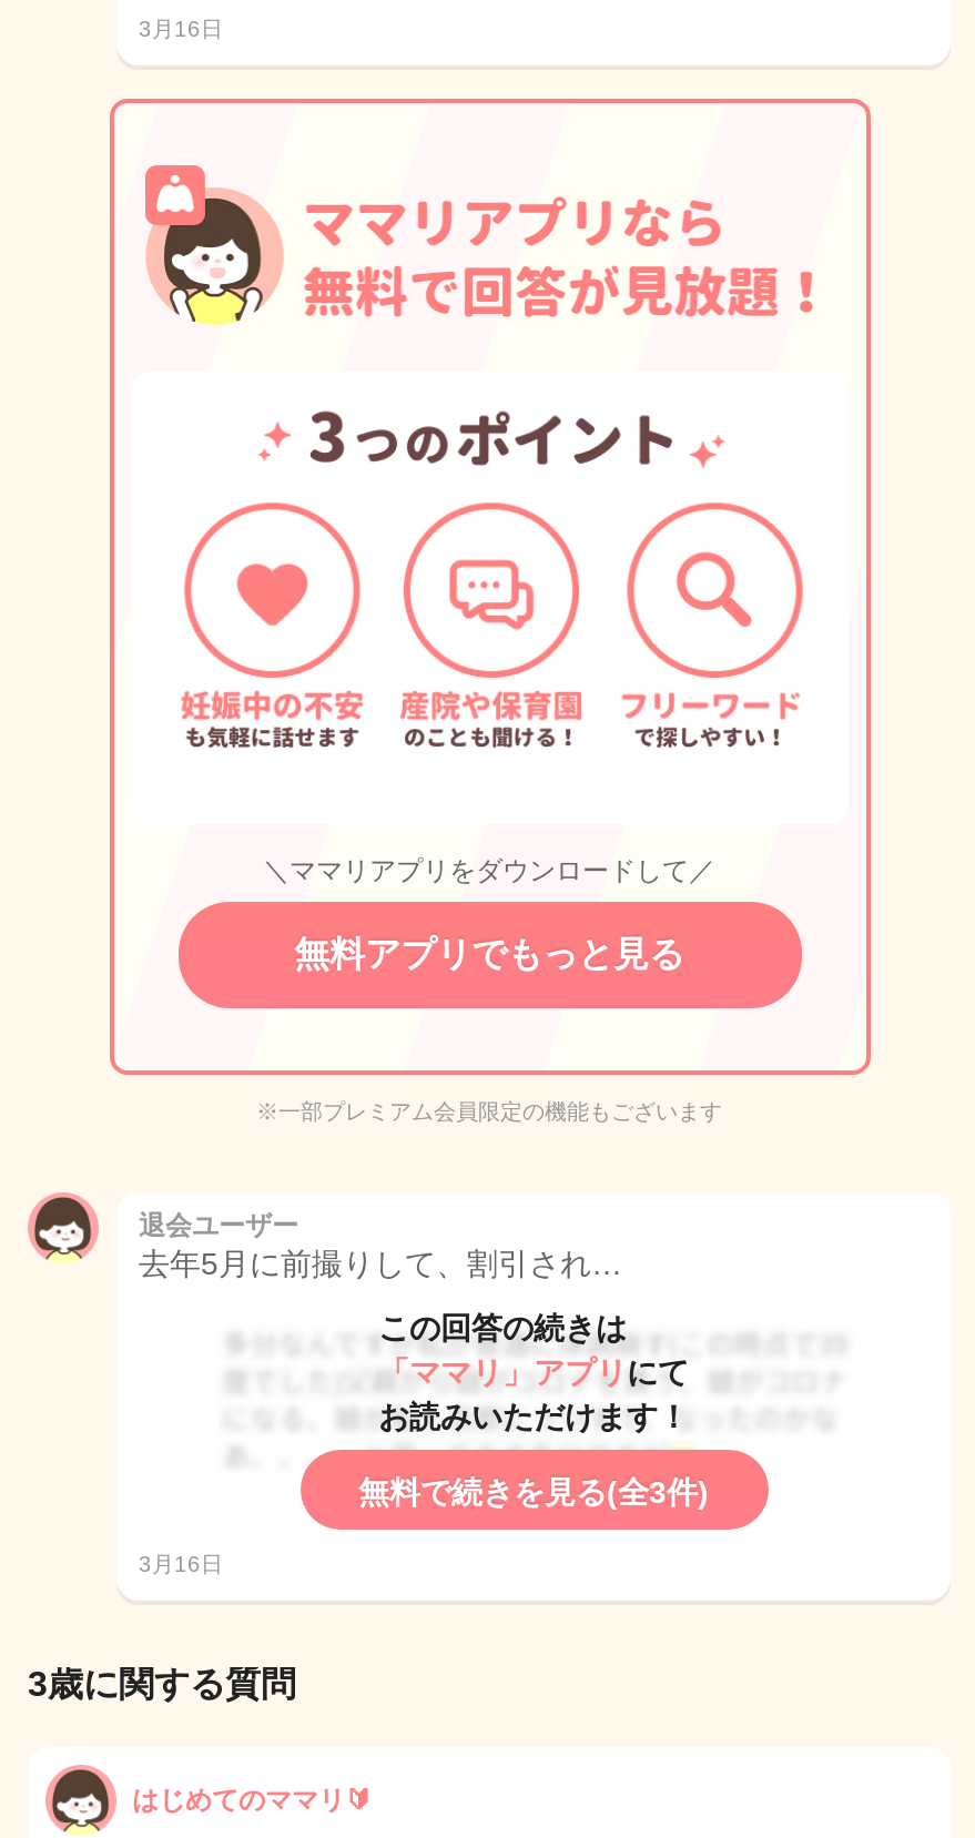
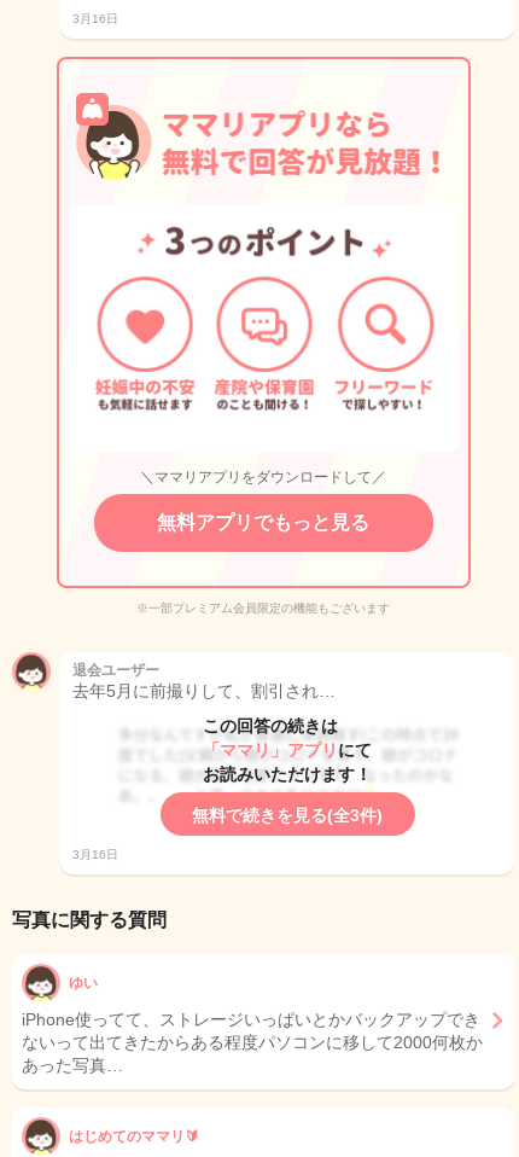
[28,1665,296,1703] 3歳に関する質問 -> [12,910,483,1075] 写真に関する質問 | ゆい | iPhone使ってて、ストレージいっぱいとかバックアップでき | ないって出てきたからある程度パソコンに移して2000何枚か | あった写真…

